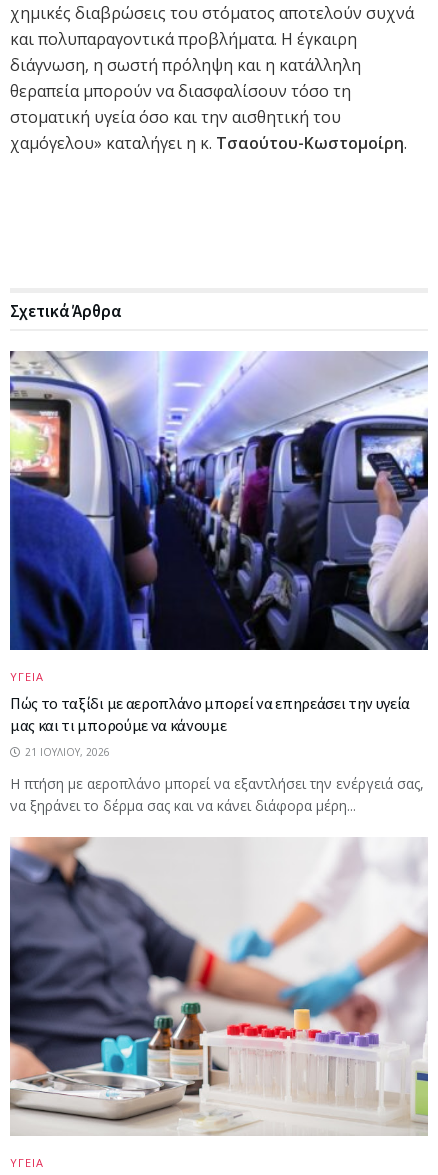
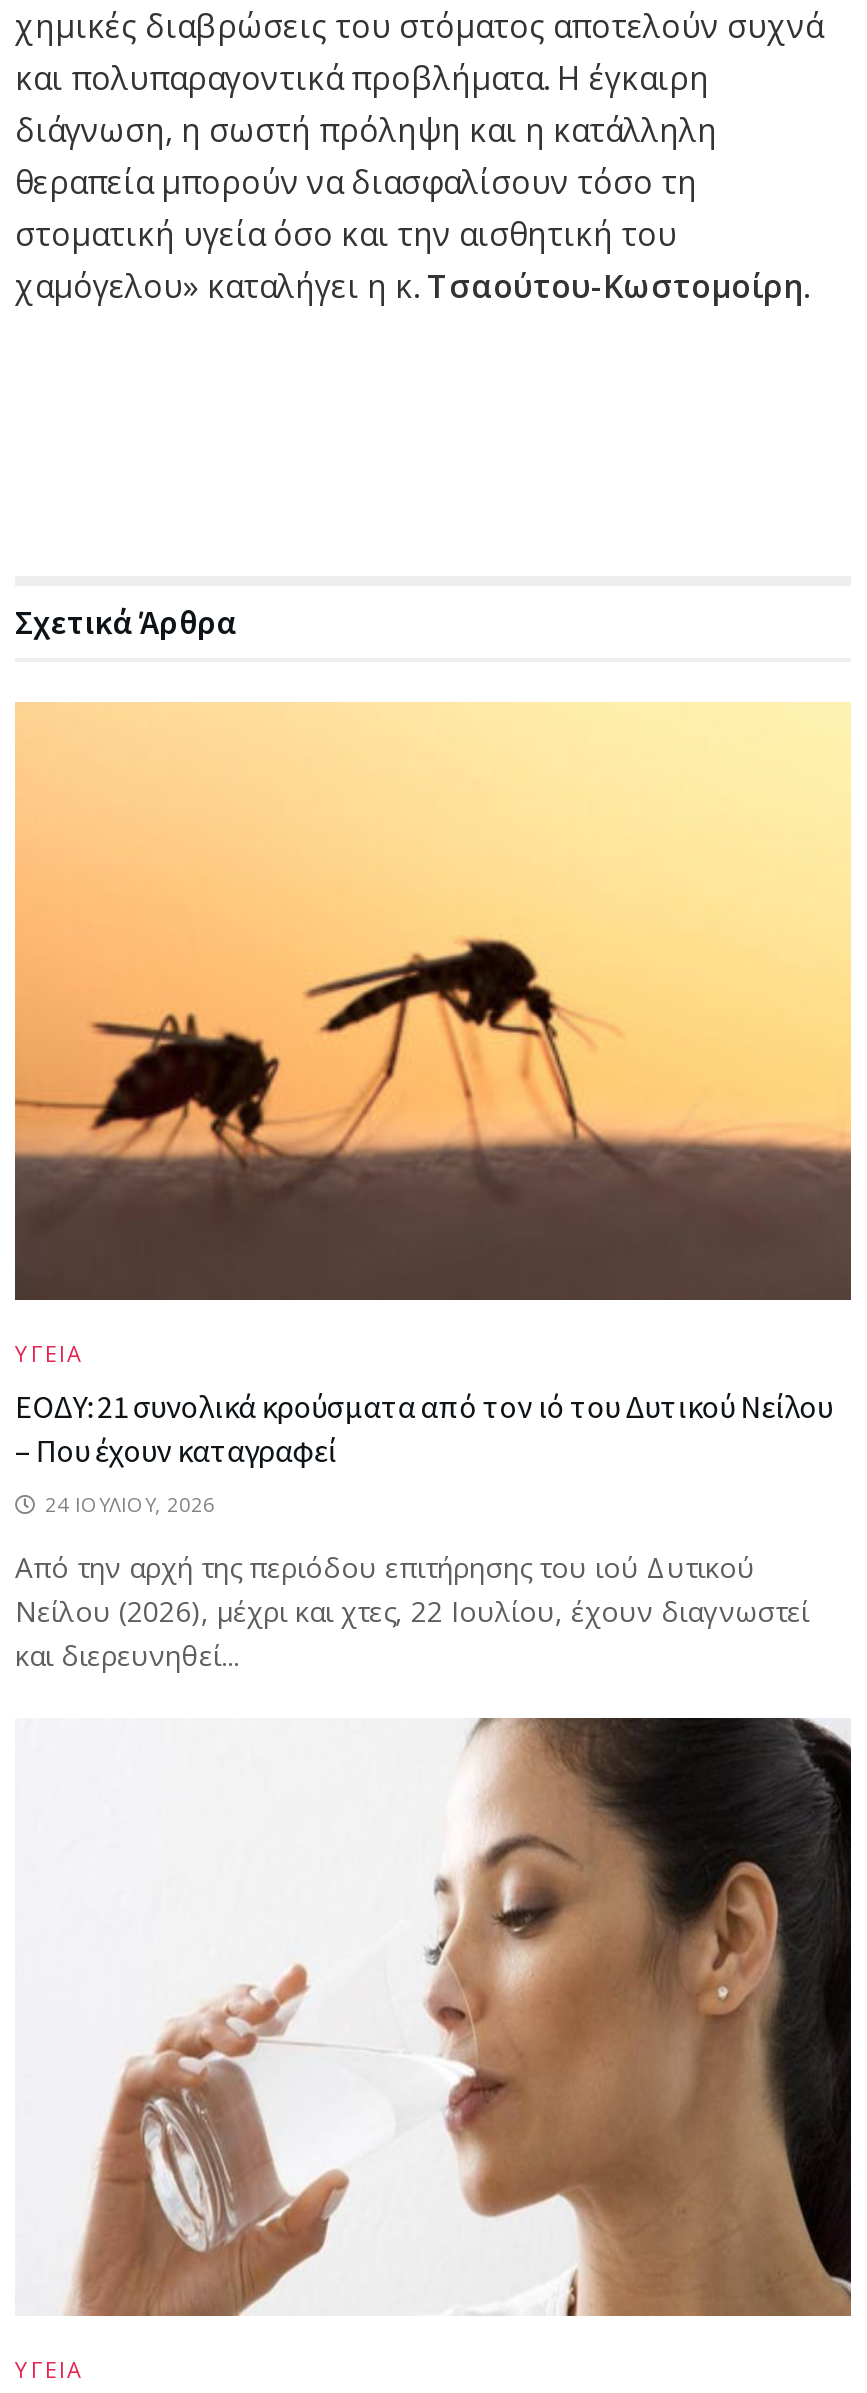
[9,350,429,651] [image] -> [13,702,853,1302] [image]
[10,693,410,735] Πώς το ταξίδι με αεροπλάνο μπορεί να επηρεάσει την υγεία | μας και τι μπορούμε να κάνουμε -> [15,1386,833,1470] ΕΟΔΥ: 21 συνολικά κρούσματα από τον ιό του Δυτικού Νείλου | – Που έχουν καταγραφεί
[22,745,110,759] 21 ΙΟΥΛΊΟΥ, 2026 -> [39,1490,215,1518] 24 ΙΟΥΛΊΟΥ, 2026
[10,774,424,815] Η πτήση με αεροπλάνο μπορεί να εξαντλήσει την ενέργειά σας, | να ξηράνει το δέρμα σας και να κάνει διάφορα μέρη... -> [15,1548,809,1674] Από την αρχή της περιόδου επιτήρησης του ιού Δυτικού | Νείλου (2026), μέχρι και χτες, 22 Ιουλίου, έχουν διαγνωστεί | και διερευνηθεί...
[9,837,429,1136] [image] -> [15,1716,853,2318] [image]

